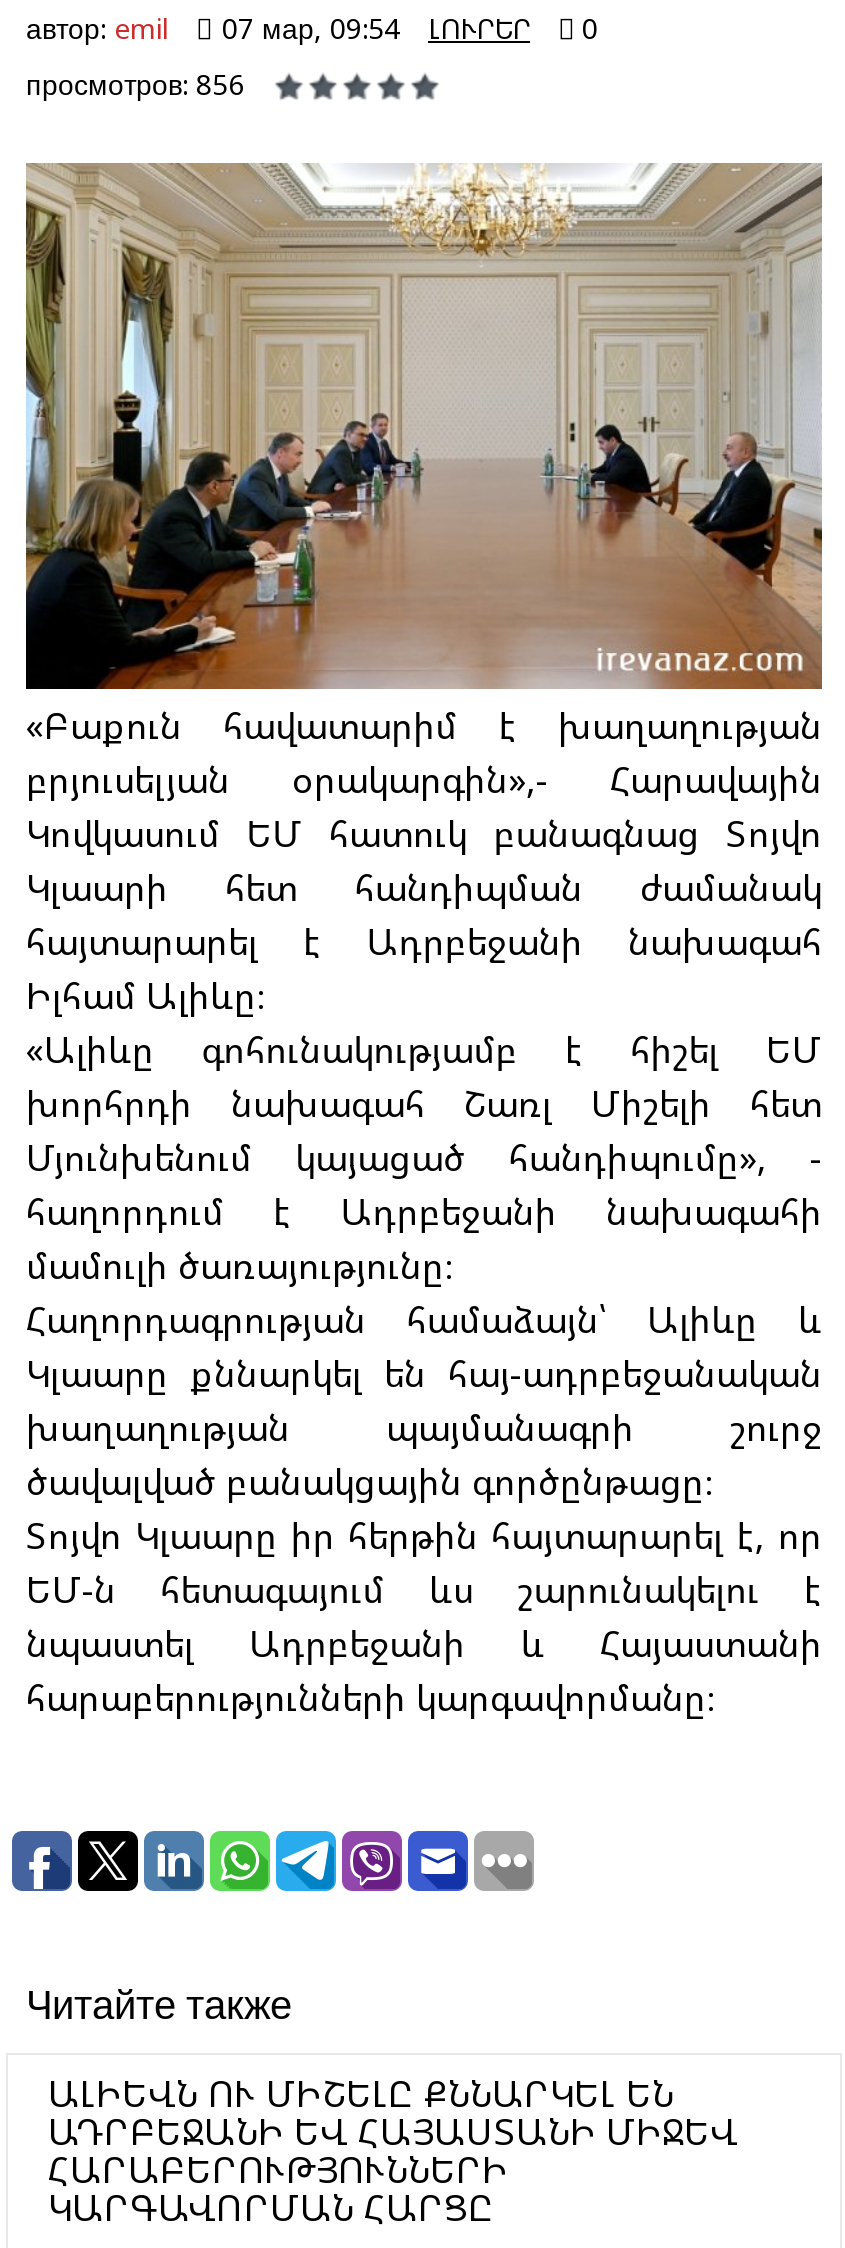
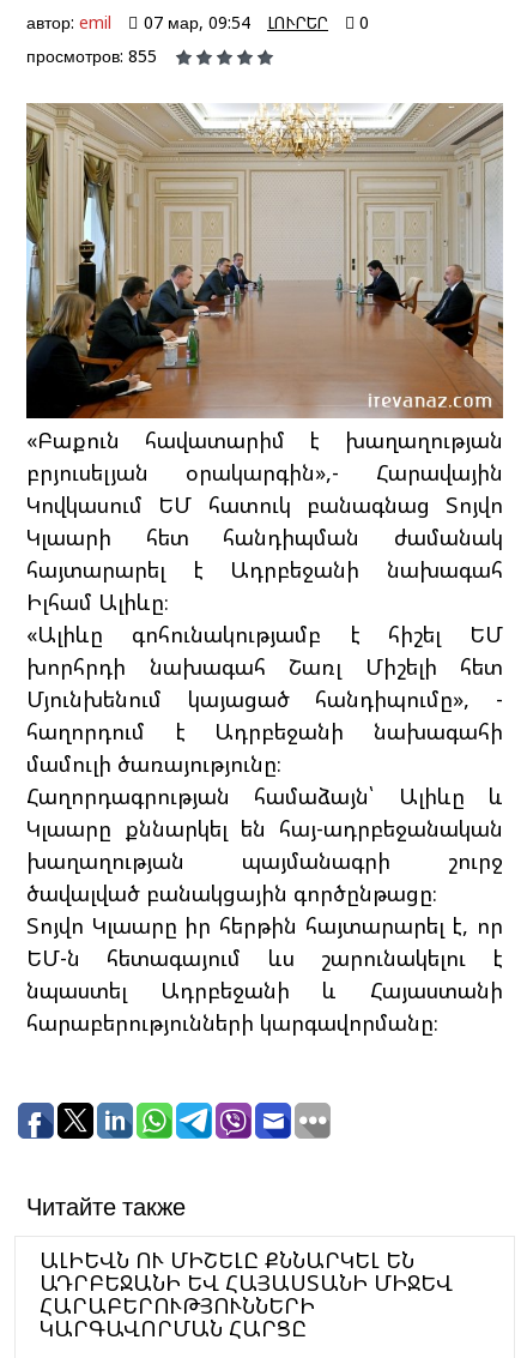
[26,65,244,103] просмотров: 856 -> [26,44,157,67] просмотров: 855

